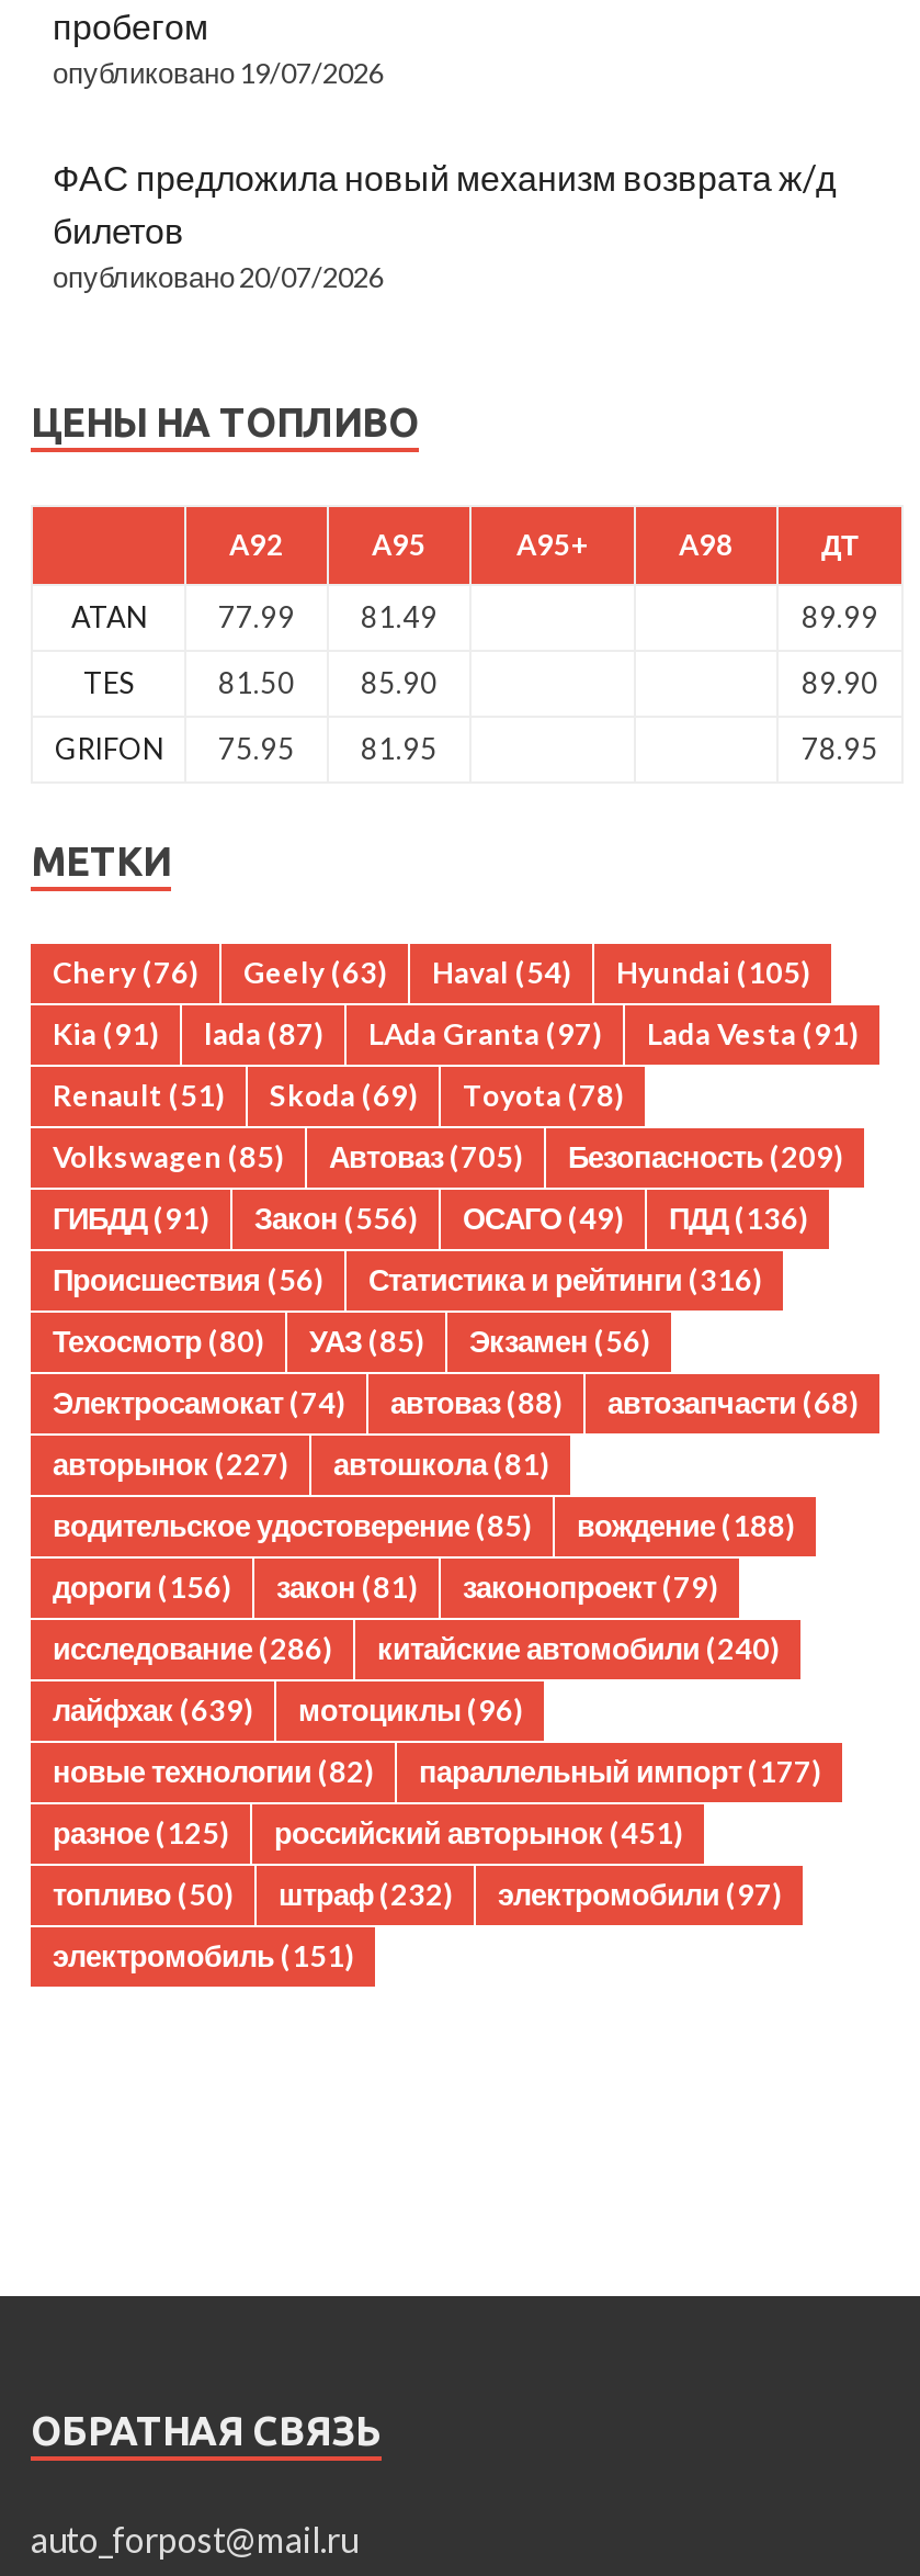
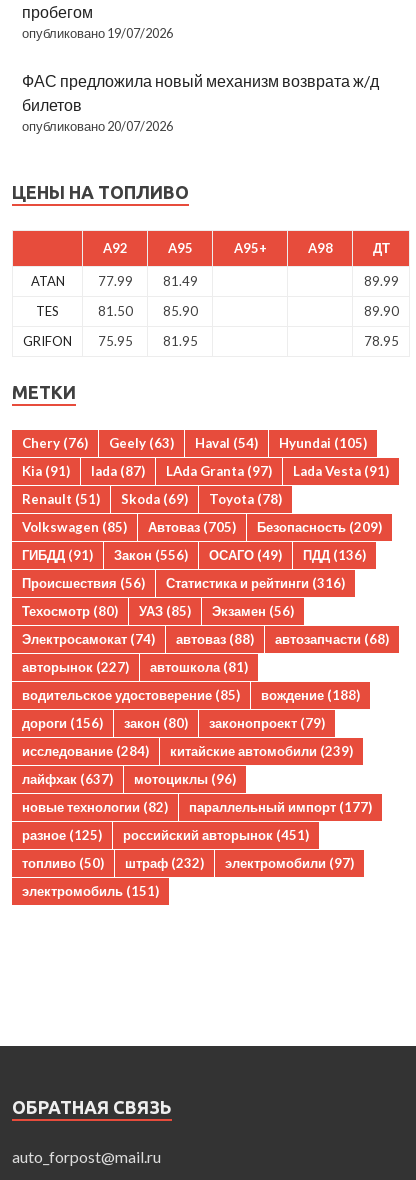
[53,1570,717,1606] дороги (156) закон (81) законопроект (79) -> [22,715,325,731] дороги (156) закон (80) законопроект (79)
[53,1632,331,1667] исследование (286) -> [22,743,149,759] исследование (284)
[377,1632,779,1667] китайские автомобили (240) -> [170,743,353,759] китайские автомобили (239)
[53,1693,522,1728] лайфхак (639) мотоциклы (96) -> [22,771,236,787] лайфхак (637) мотоциклы (96)

